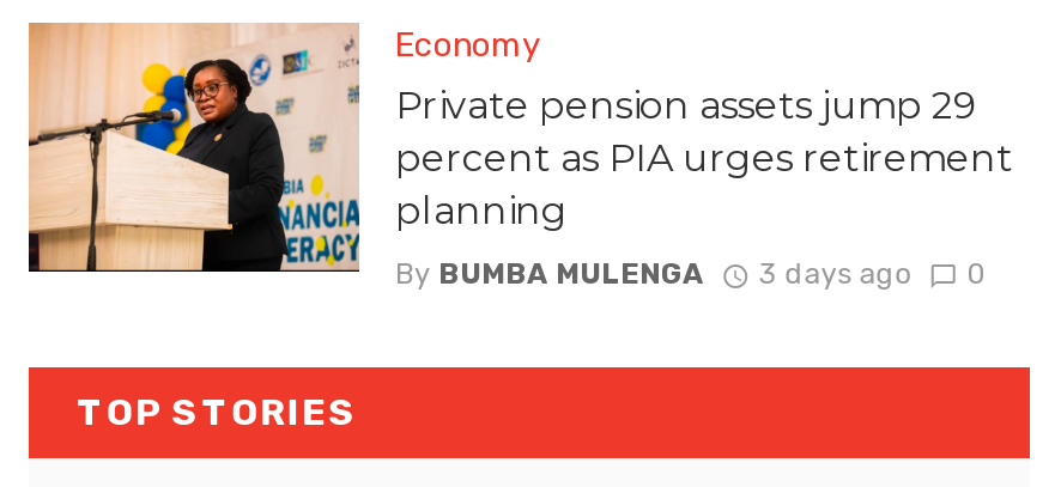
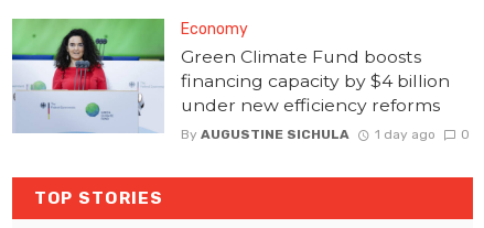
[26,23,1013,274] [image] | Private pension assets jump 29 | percent as PIA urges retirement | planning -> [11,18,450,134] [image] | Green Climate Fund boosts | financing capacity by $4 billion | under new efficiency reforms
[395,258,912,292] By BUMBA MULENGA | 3 days ago -> [181,127,435,143] By AUGUSTINE SICHULA | 1 day ago

